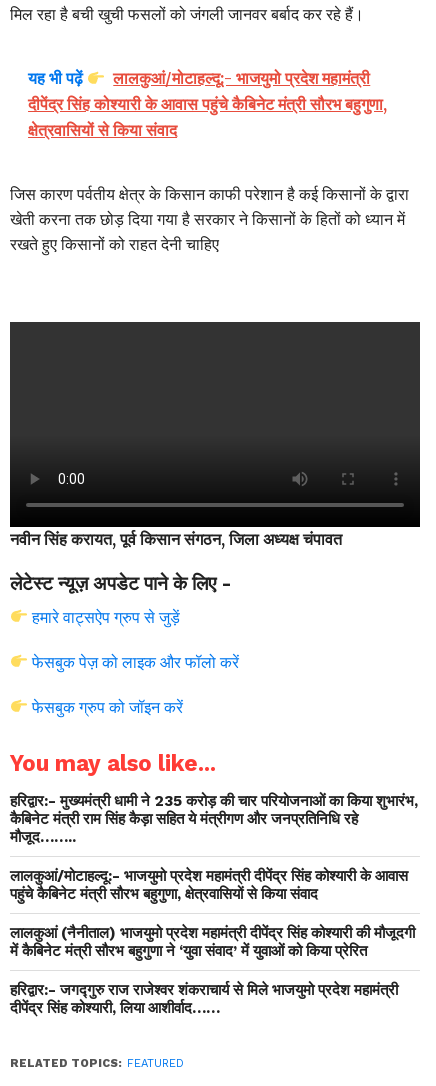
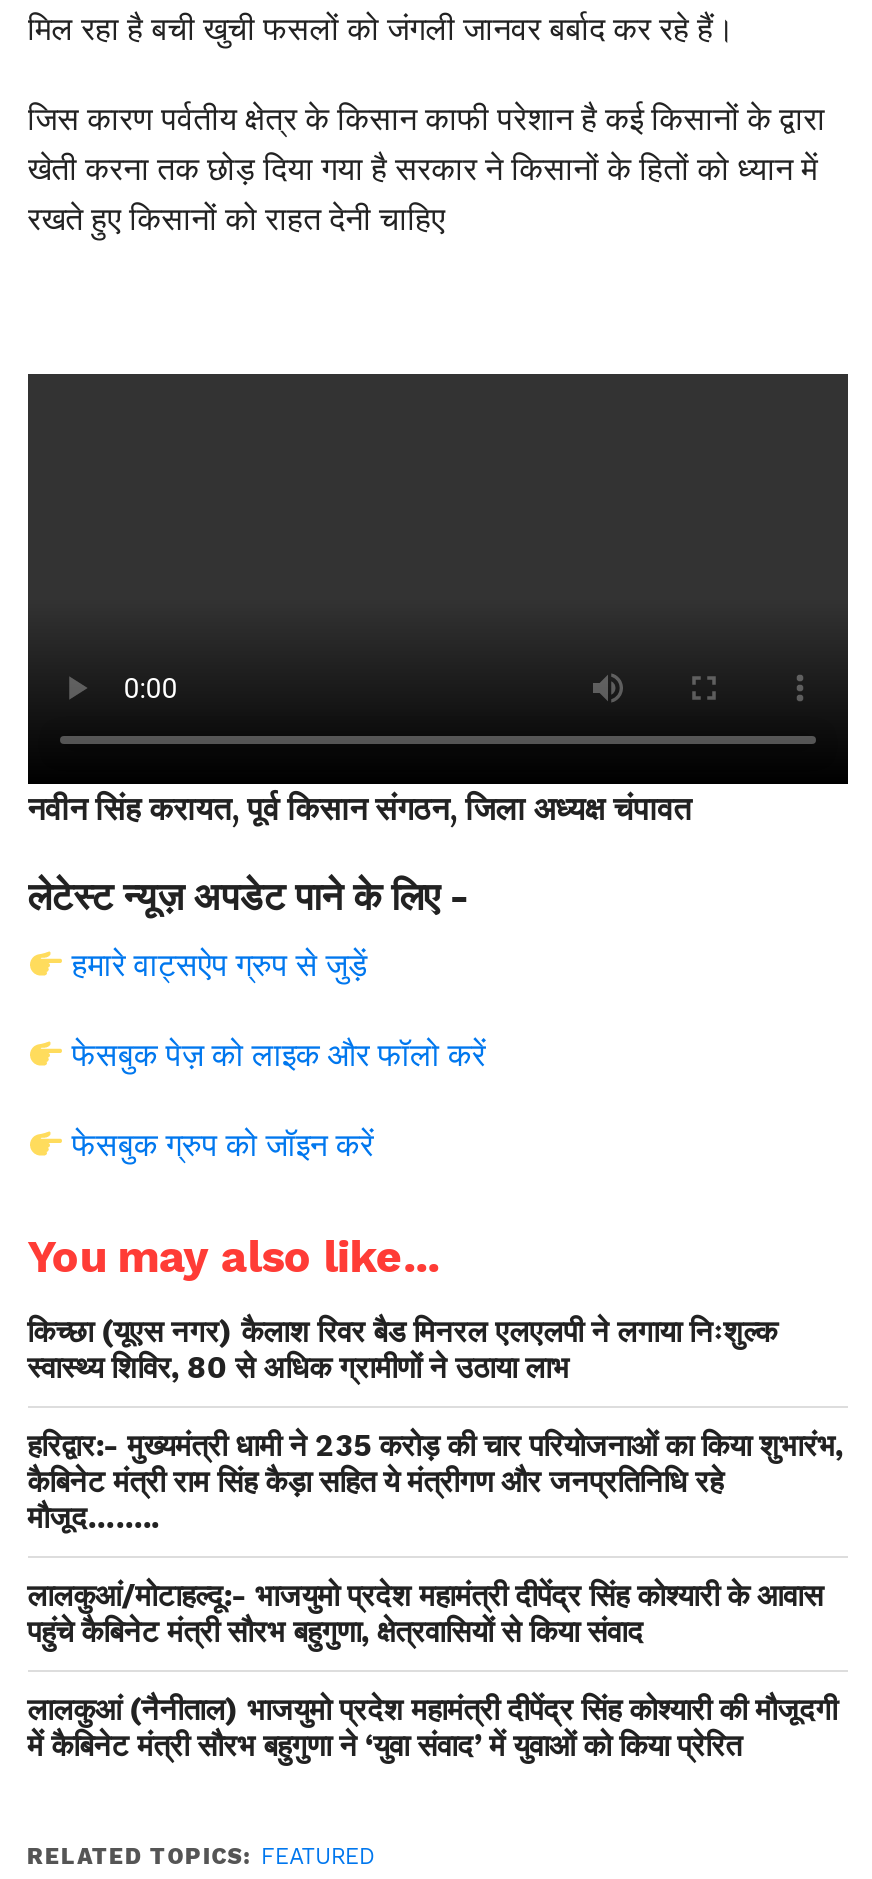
[28,68,387,140] यह भी पढ़ें | लालकुआं/मोटाहल्दू:- भाजयुमो प्रदेश महामंत्री | दीपेंद्र सिंह कोश्यारी के आवास पहुंचे कैबिनेट मंत्री सौरभ बहुगुणा, | क्षेत्रवासियों से किया संवाद -> none
none -> [27,1314,777,1386] किच्छा (यूएस नगर) कैलाश रिवर बैड मिनरल एलएलपी ने लगाया निःशुल्क | स्वास्थ्य शिविर, 80 से अधिक ग्रामीणों ने उठाया लाभ
[10,981,398,1017] हरिद्वार:- जगद्गुरु राज राजेश्वर शंकराचार्य से मिले भाजयुमो प्रदेश महामंत्री | दीपेंद्र सिंह कोश्यारी, लिया आशीर्वाद…… -> none

